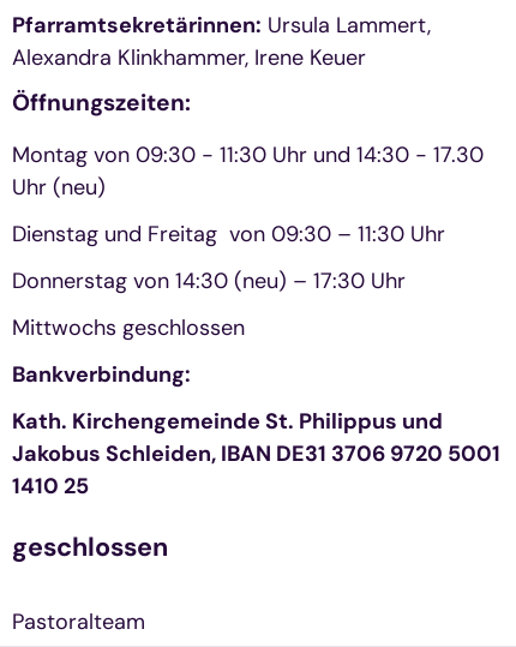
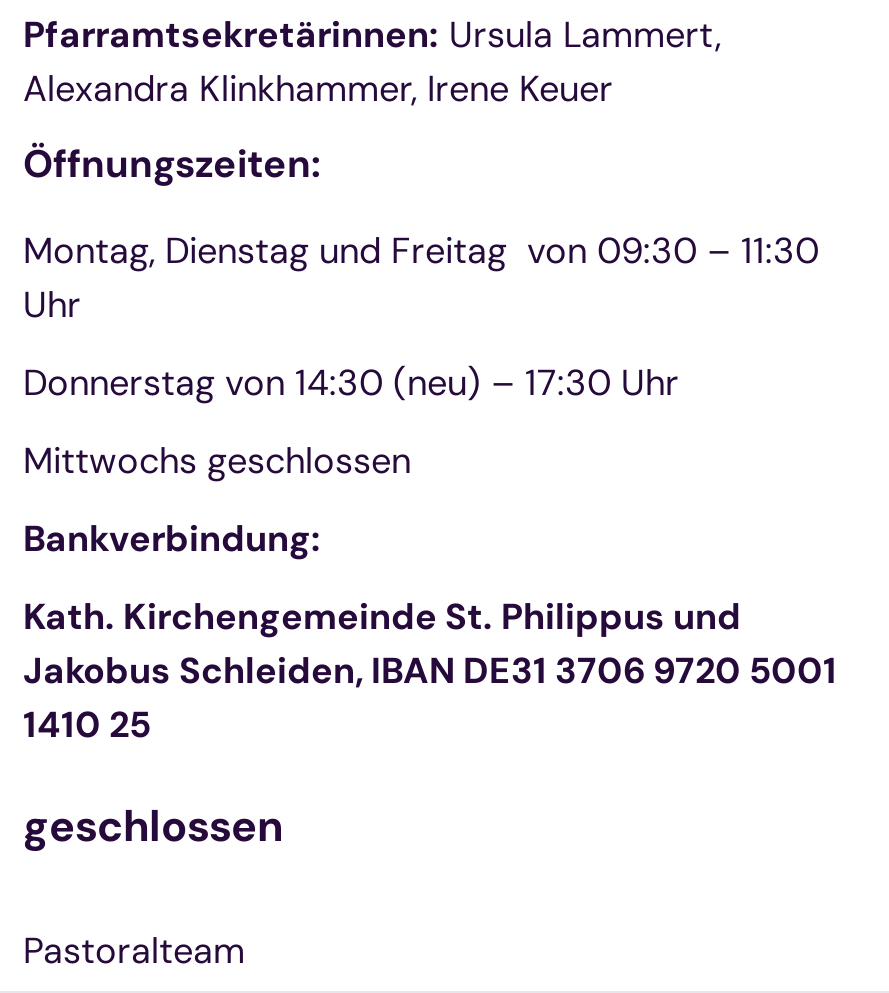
[12,141,484,249] Montag von 09:30 - 11:30 Uhr und 14:30 - 17.30 | Uhr (neu) | Dienstag und Freitag von 09:30 – 11:30 Uhr -> [23,227,819,329] Montag, Dienstag und Freitag von 09:30 – 11:30 | Uhr

